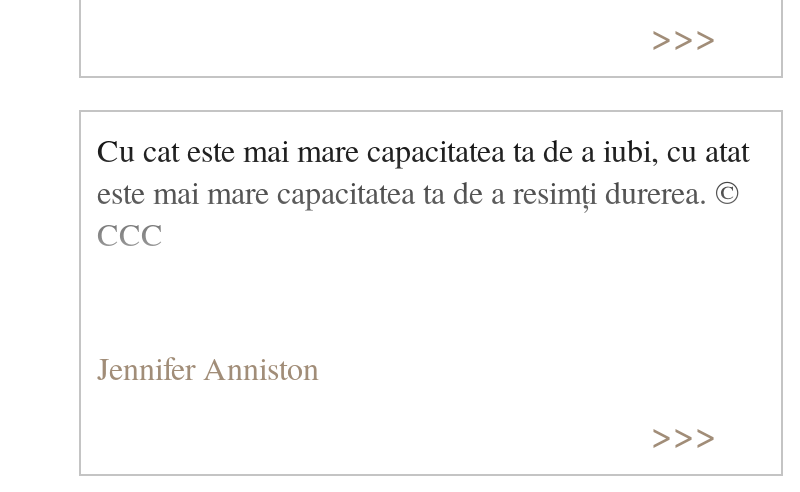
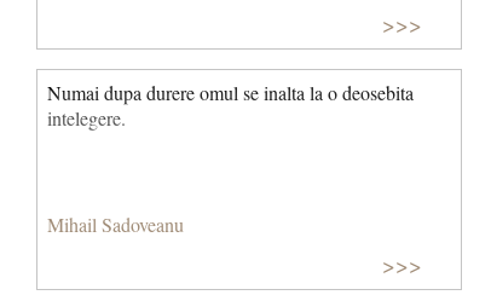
[97,128,749,254] Cu cat este mai mare capacitatea ta de a iubi, cu atat | este mai mare capacitatea ta de a resimți durerea. © | CCC -> [47,80,414,130] Numai dupa durere omul se inalta la o deosebita | intelegere.
[97,347,319,389] Jennifer Anniston -> [47,212,184,237] Mihail Sadoveanu

